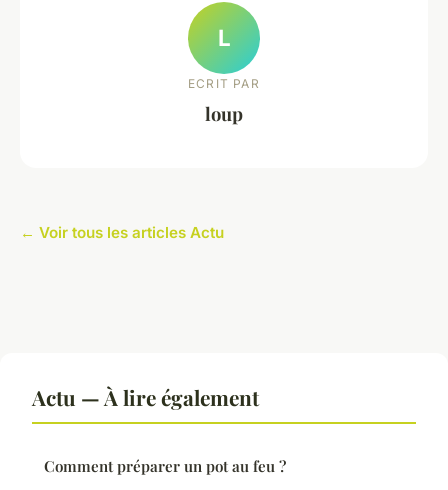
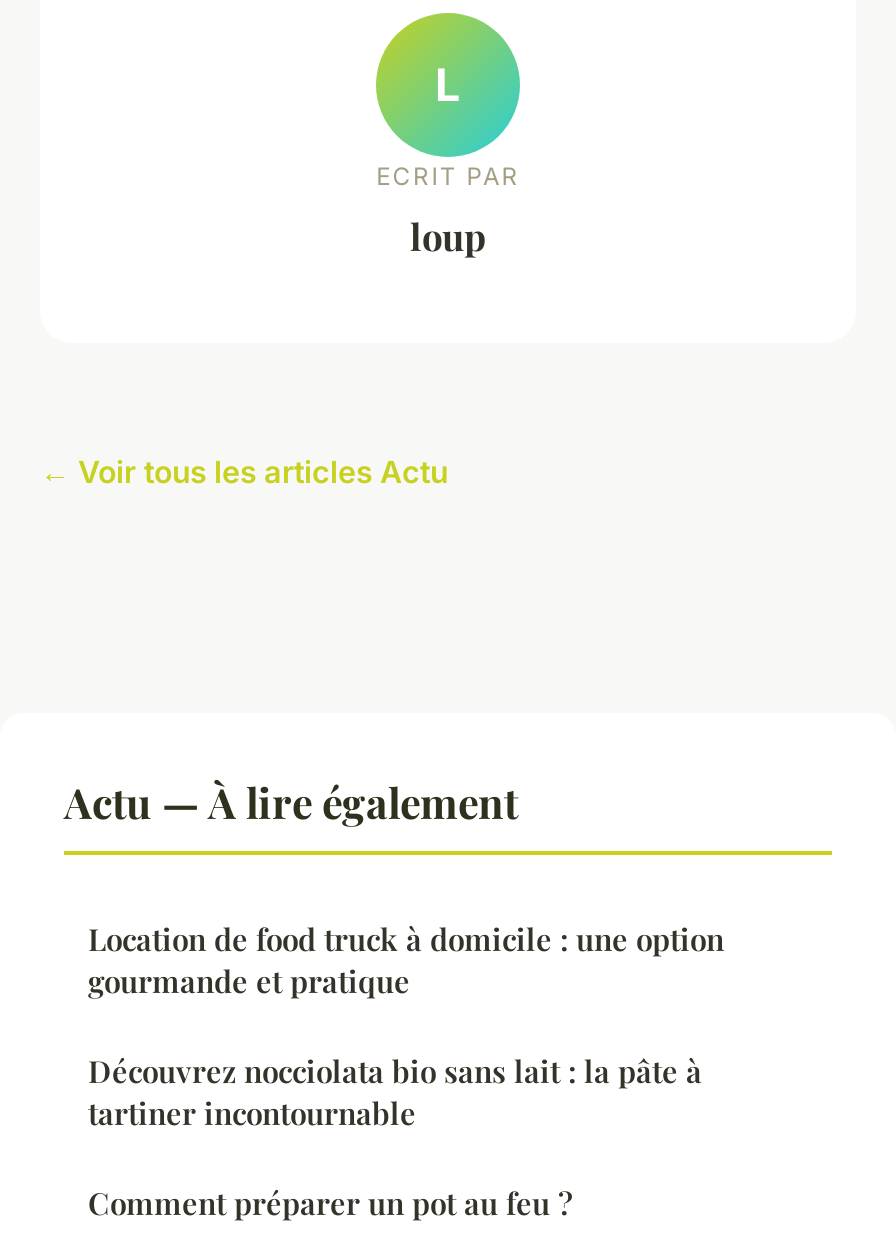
none -> [88,919,724,1133] Location de food truck à domicile : une option | gourmande et pratique | Découvrez nocciolata bio sans lait : la pâte à | tartiner incontournable

